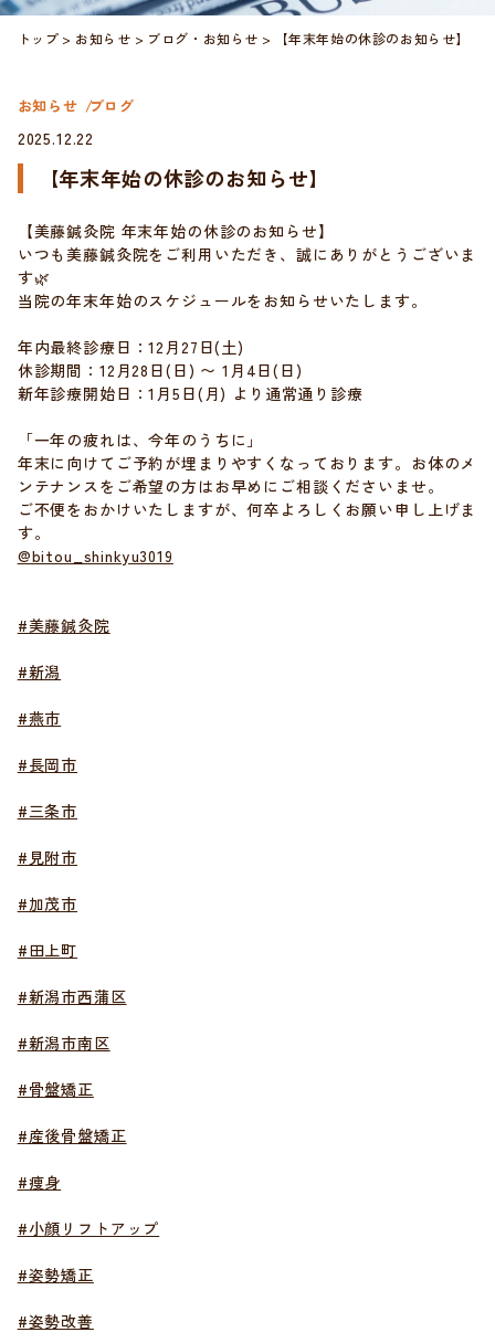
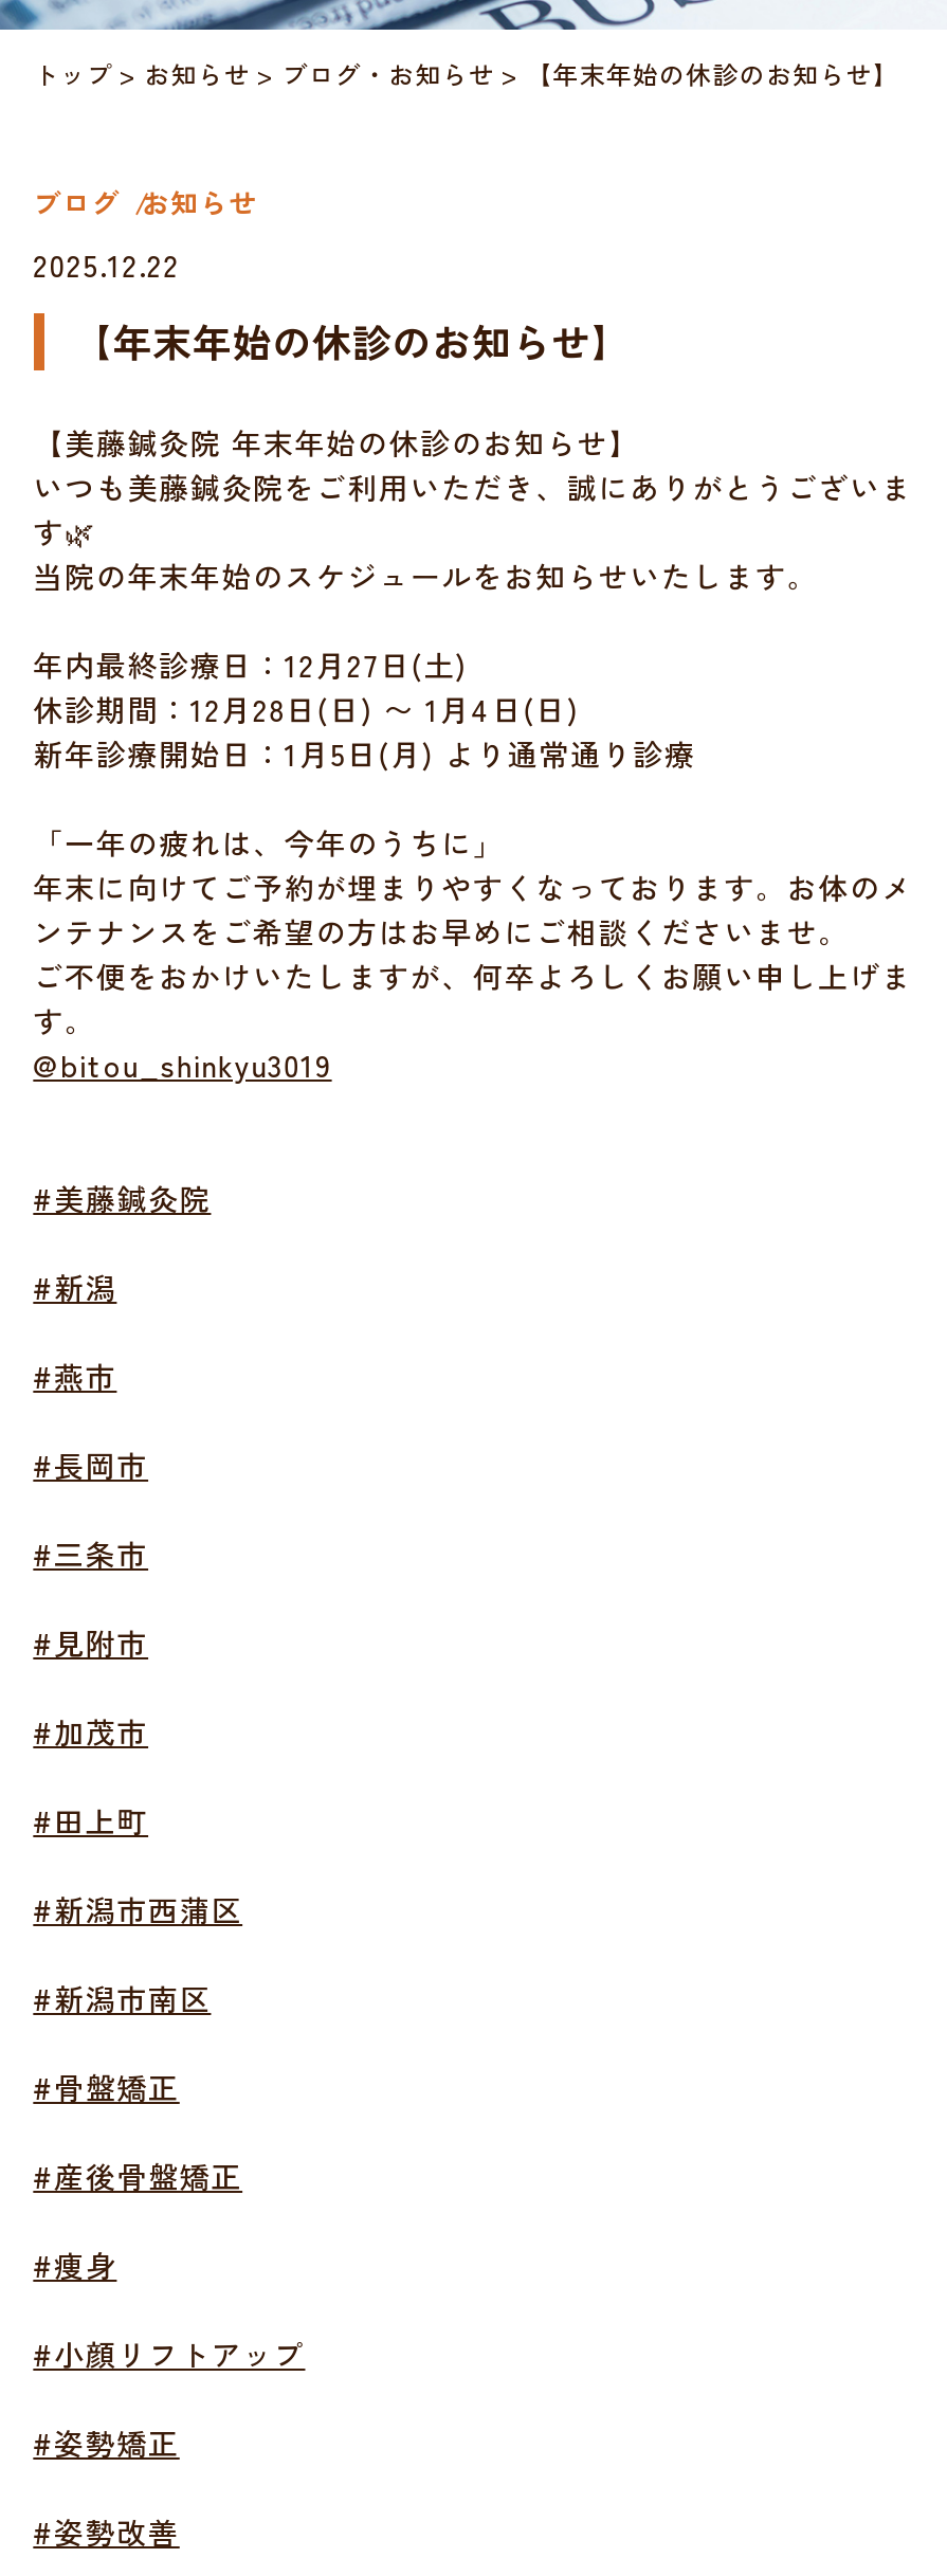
[17,95,135,116] お知らせ ブログ -> [33,182,258,222] ブログ お知らせ

